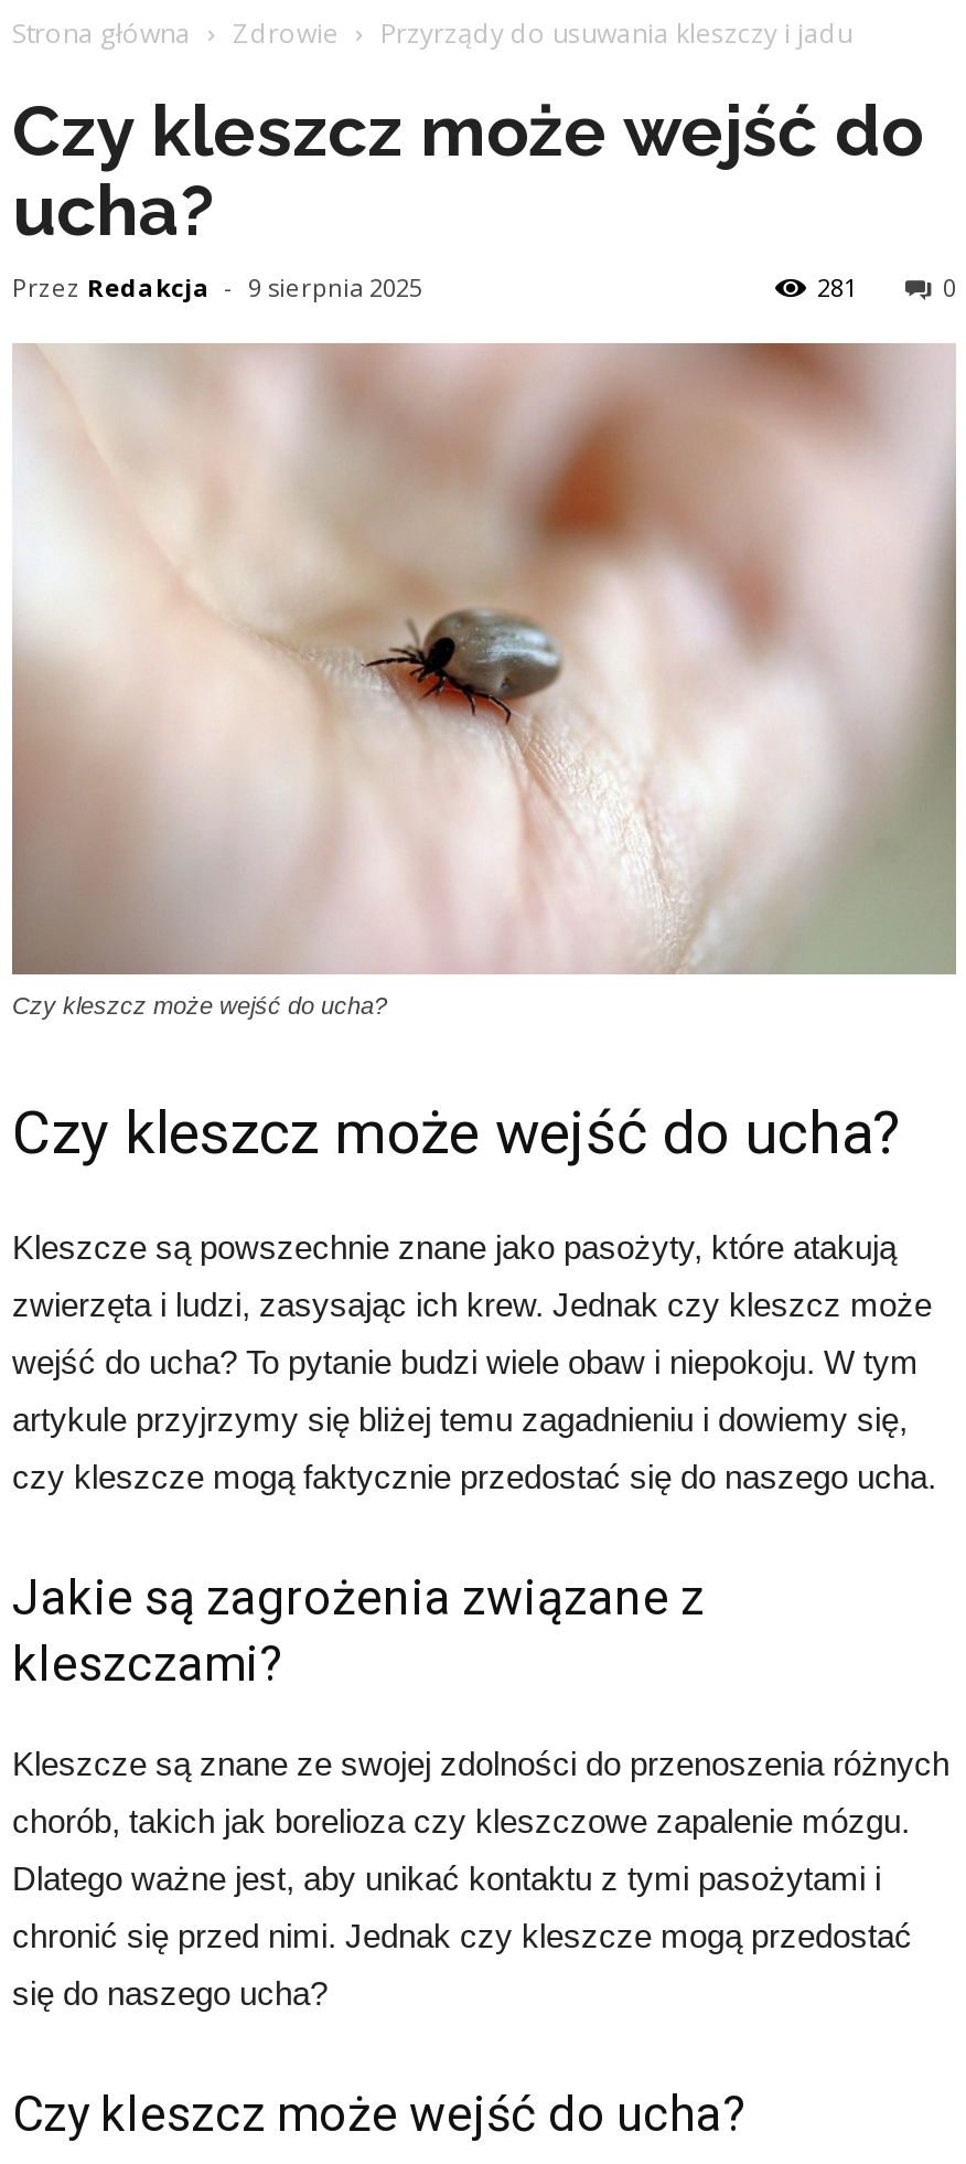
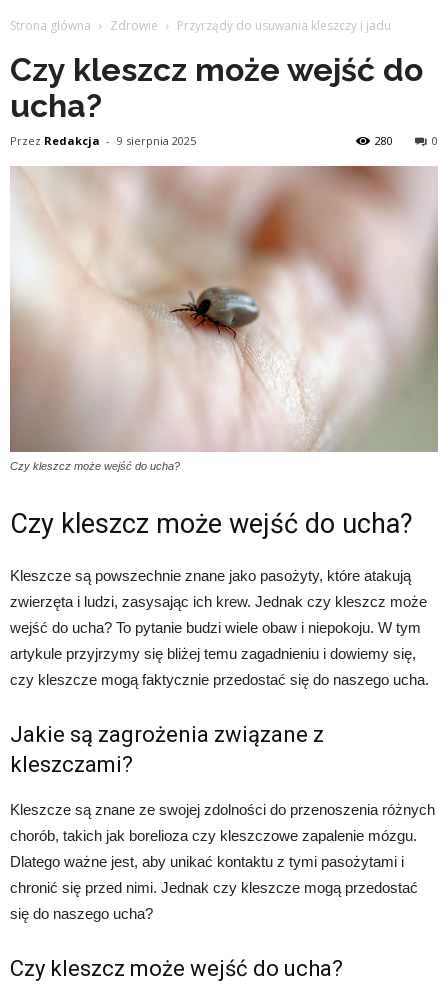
[817,270,857,303] 281 -> [375,133,393,148] 280

